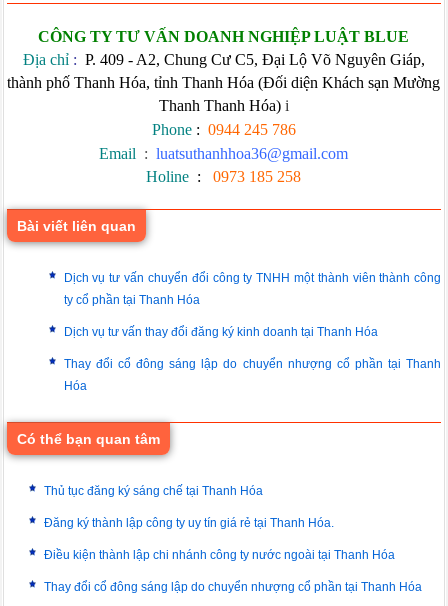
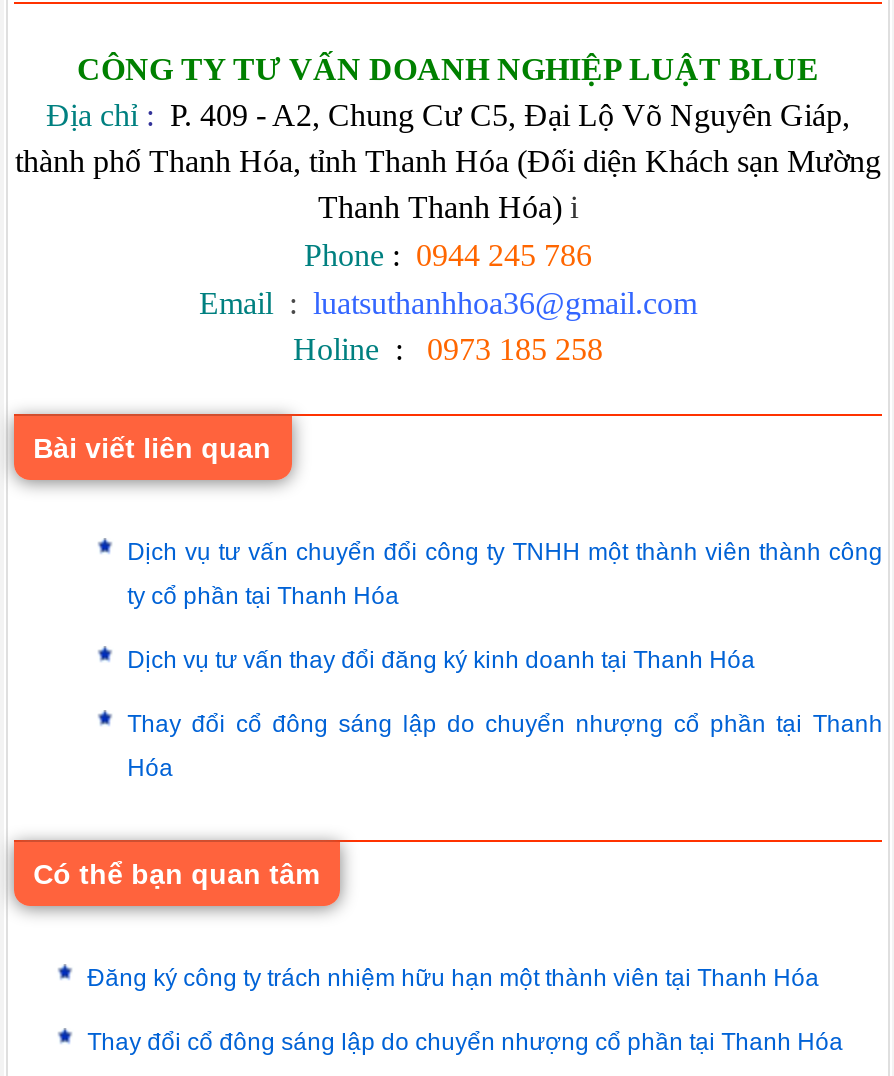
[44,484,395,562] Thủ tục đăng ký sáng chế tại Thanh Hóa | Đăng ký thành lập công ty uy tín giá rẻ tại Thanh Hóa. | Điều kiện thành lập chi nhánh công ty nước ngoài tại Thanh Hóa -> [87,964,819,992] Đăng ký công ty trách nhiệm hữu hạn một thành viên tại Thanh Hóa

